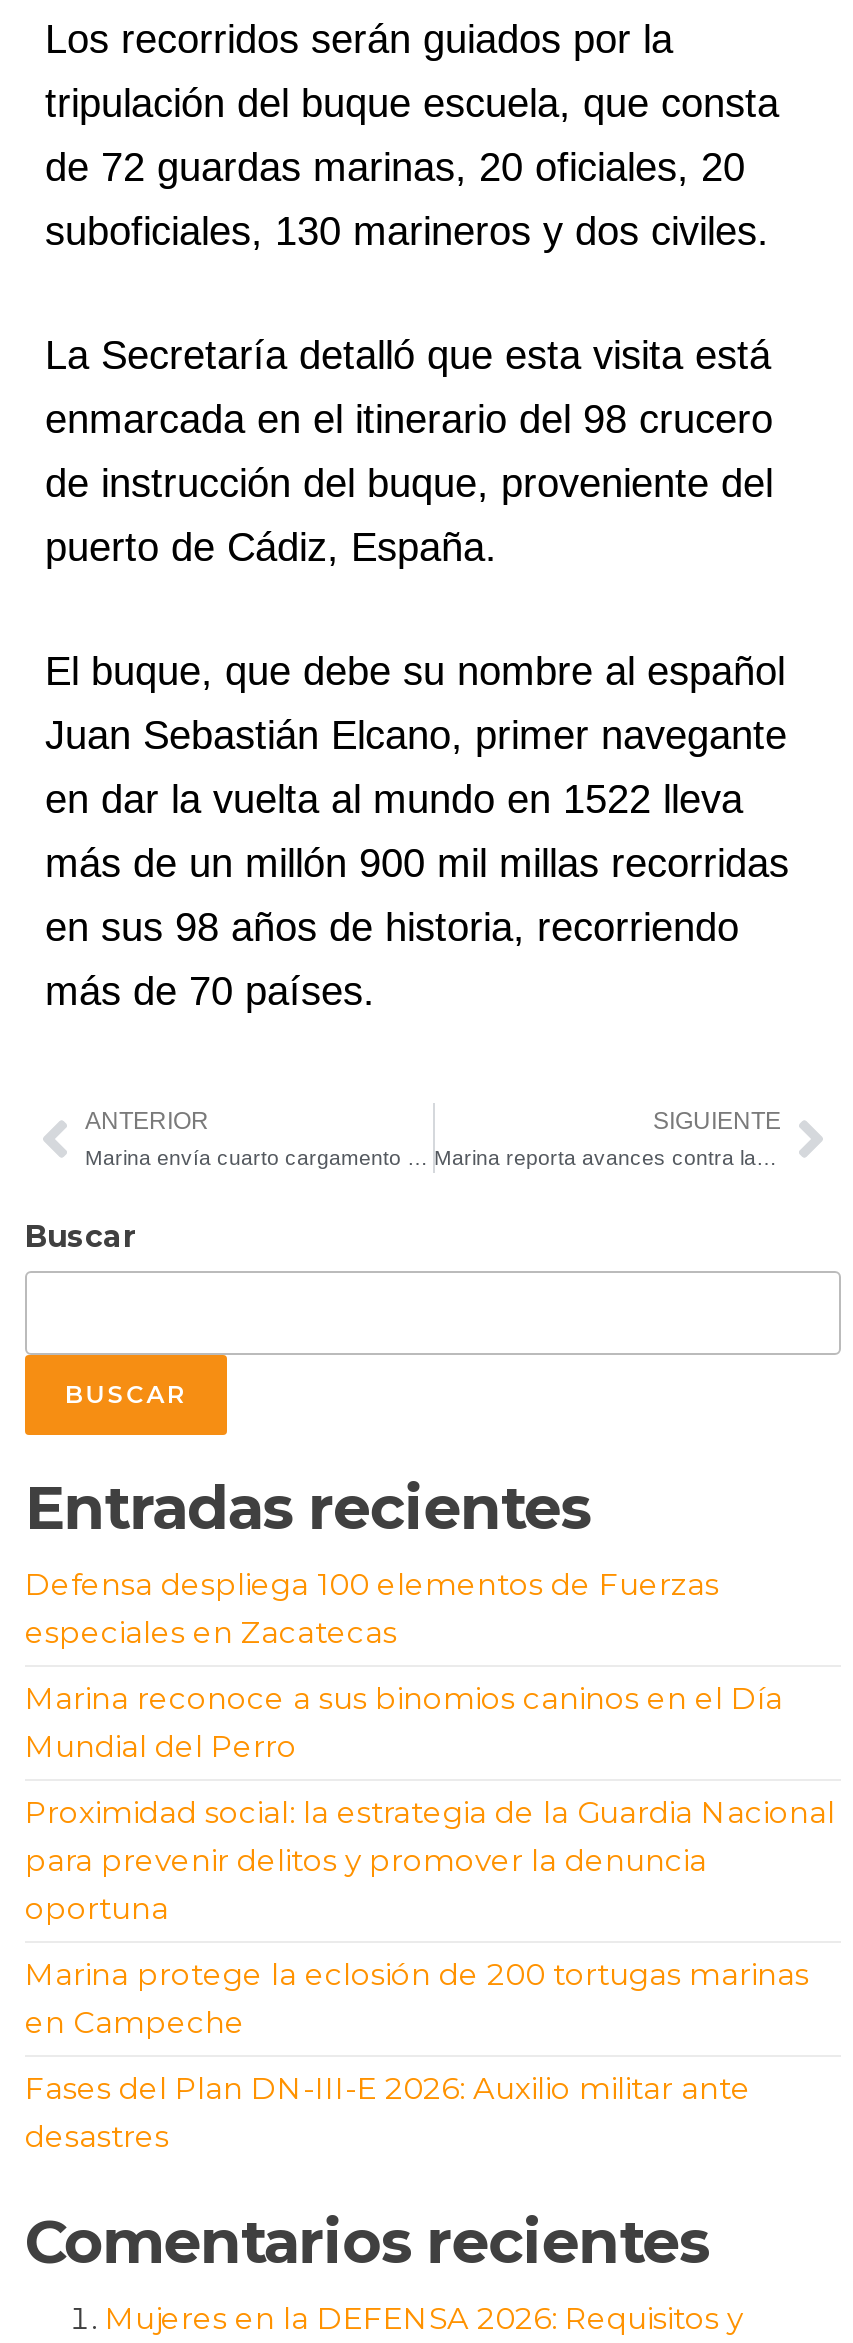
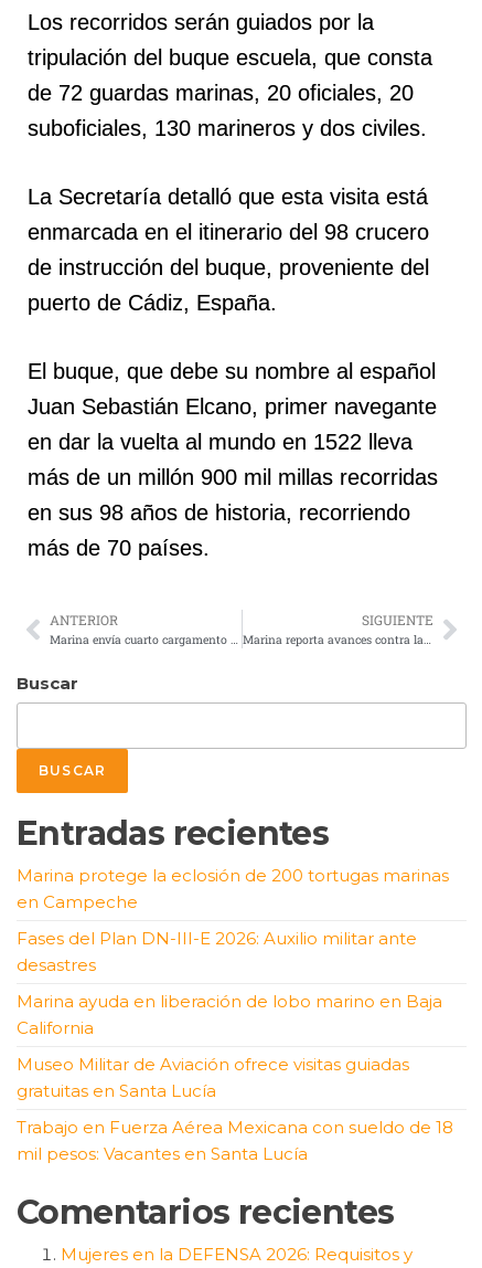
[25,1565,835,1927] Defensa despliega 100 elementos de Fuerzas | especiales en Zacatecas | Marina reconoce a sus binomios caninos en el Día | Mundial del Perro | Proximidad social: la estrategia de la Guardia Nacional | para prevenir delitos y promover la denuncia | oportuna -> none
moved [25,1955,809,2155] -> [17,865,449,975]: Marina protege la eclosión de 200 tortugas marinas | en Campeche | Fases del Plan DN-III-E 2026: Auxilio militar ante | desastres
none -> [17,991,453,1164] Marina ayuda en liberación de lobo marino en Baja | California | Museo Militar de Aviación ofrece visitas guiadas | gratuitas en Santa Lucía | Trabajo en Fuerza Aérea Mexicana con sueldo de 18 | mil pesos: Vacantes en Santa Lucía

